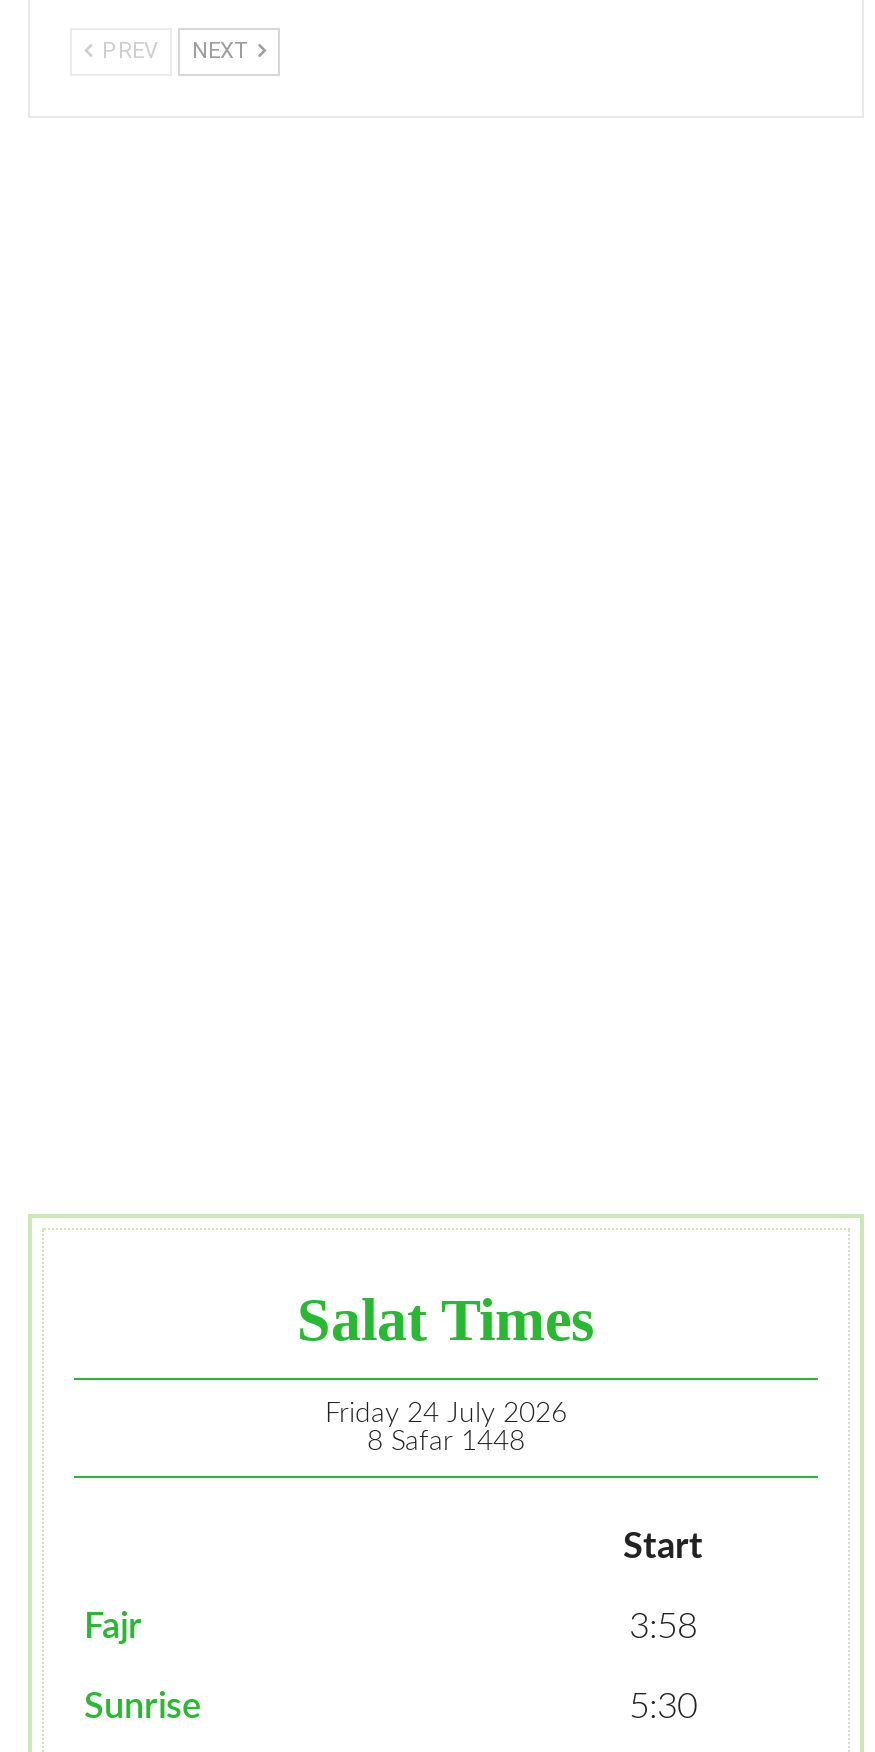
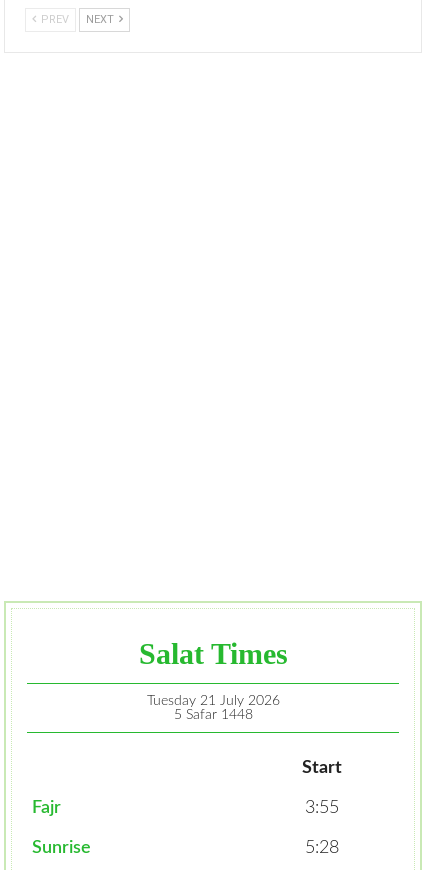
[325,1400,567,1428] Friday 24 July 2026 -> [146,694,279,708] Tuesday 21 July 2026
[367,1428,525,1456] 8 Safar 1448 -> [173,708,252,722] 5 Safar 1448
[629,1610,697,1646] 3:58 -> [304,799,338,817] 3:55
[629,1690,697,1726] 5:30 -> [304,839,338,857] 5:28

